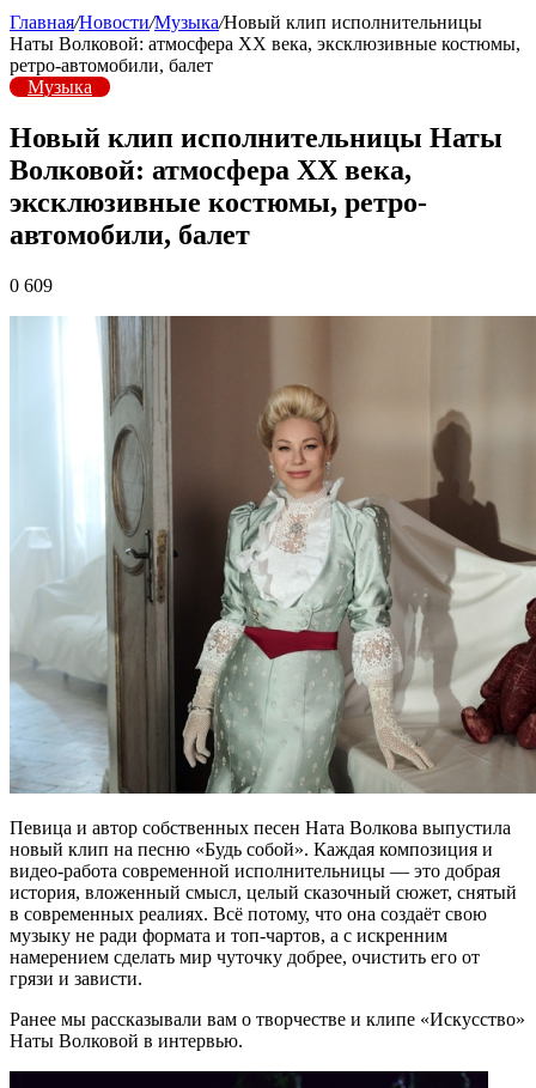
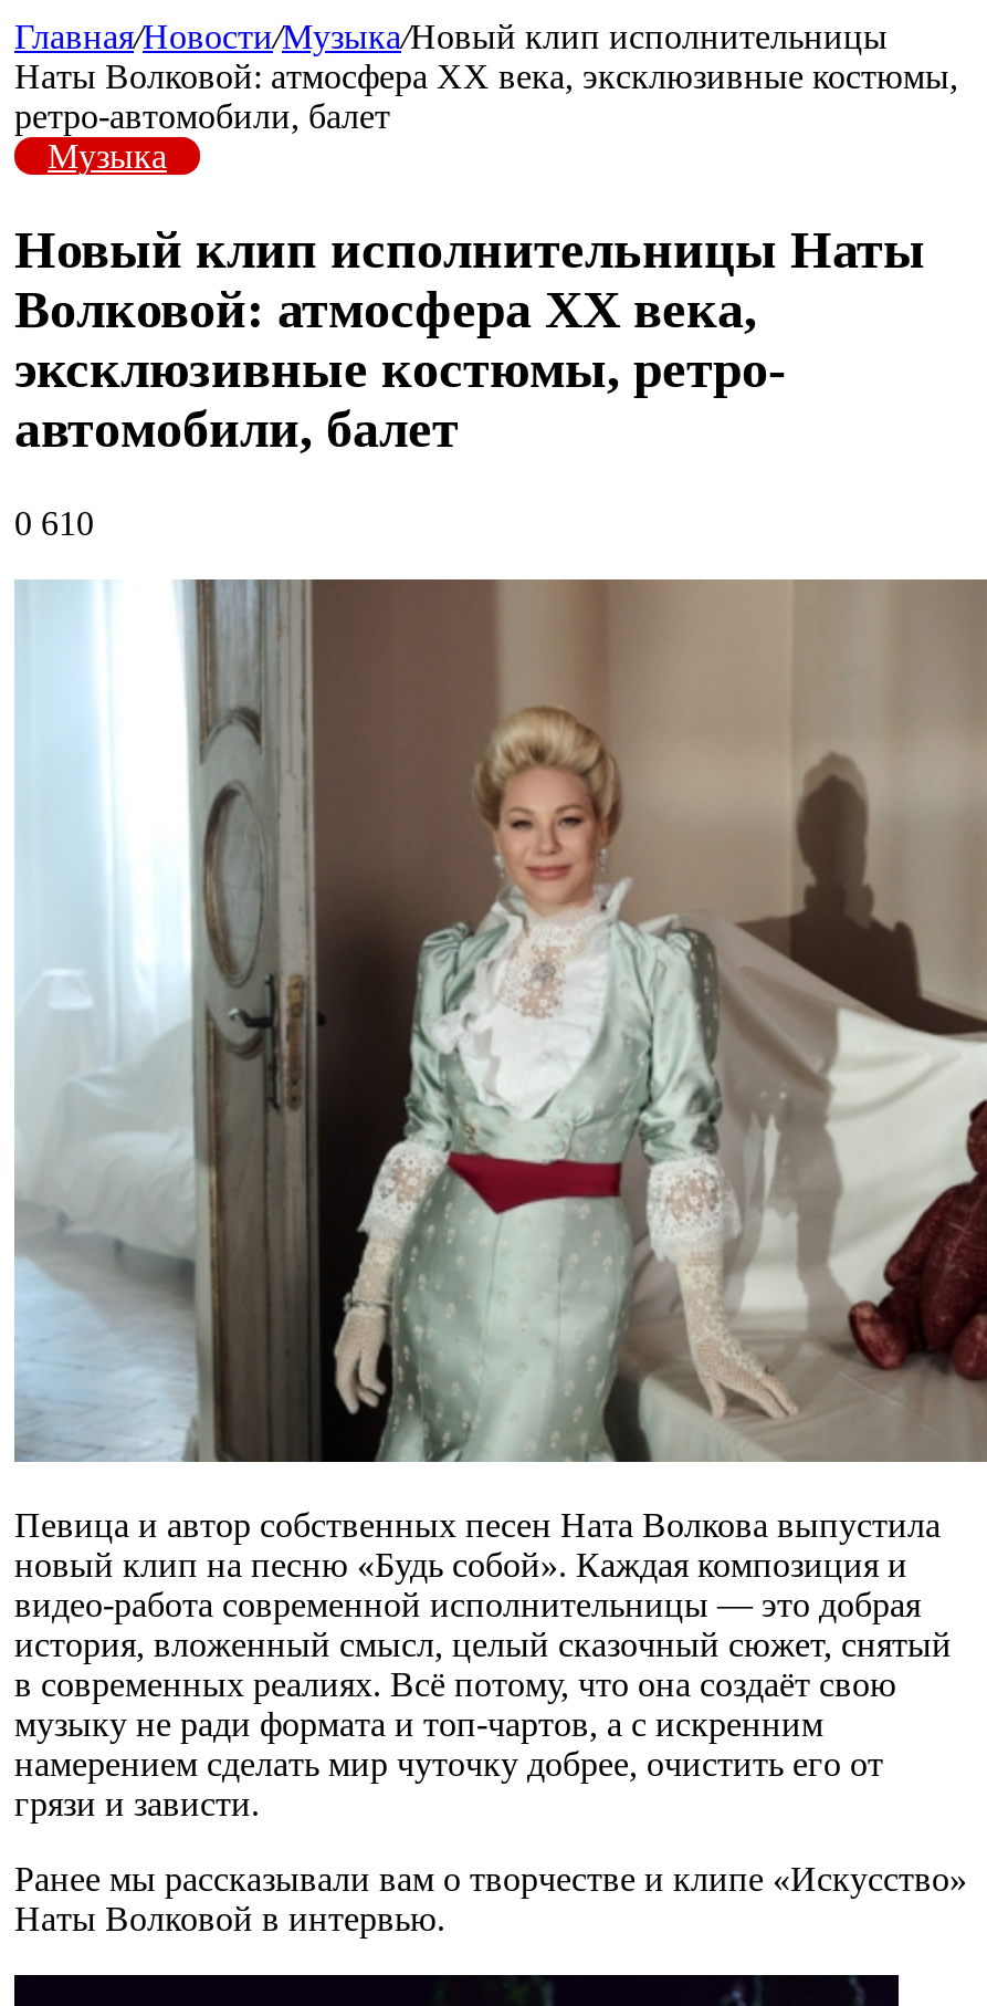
[10,275,53,295] 0 609 -> [14,504,94,541] 0 610

